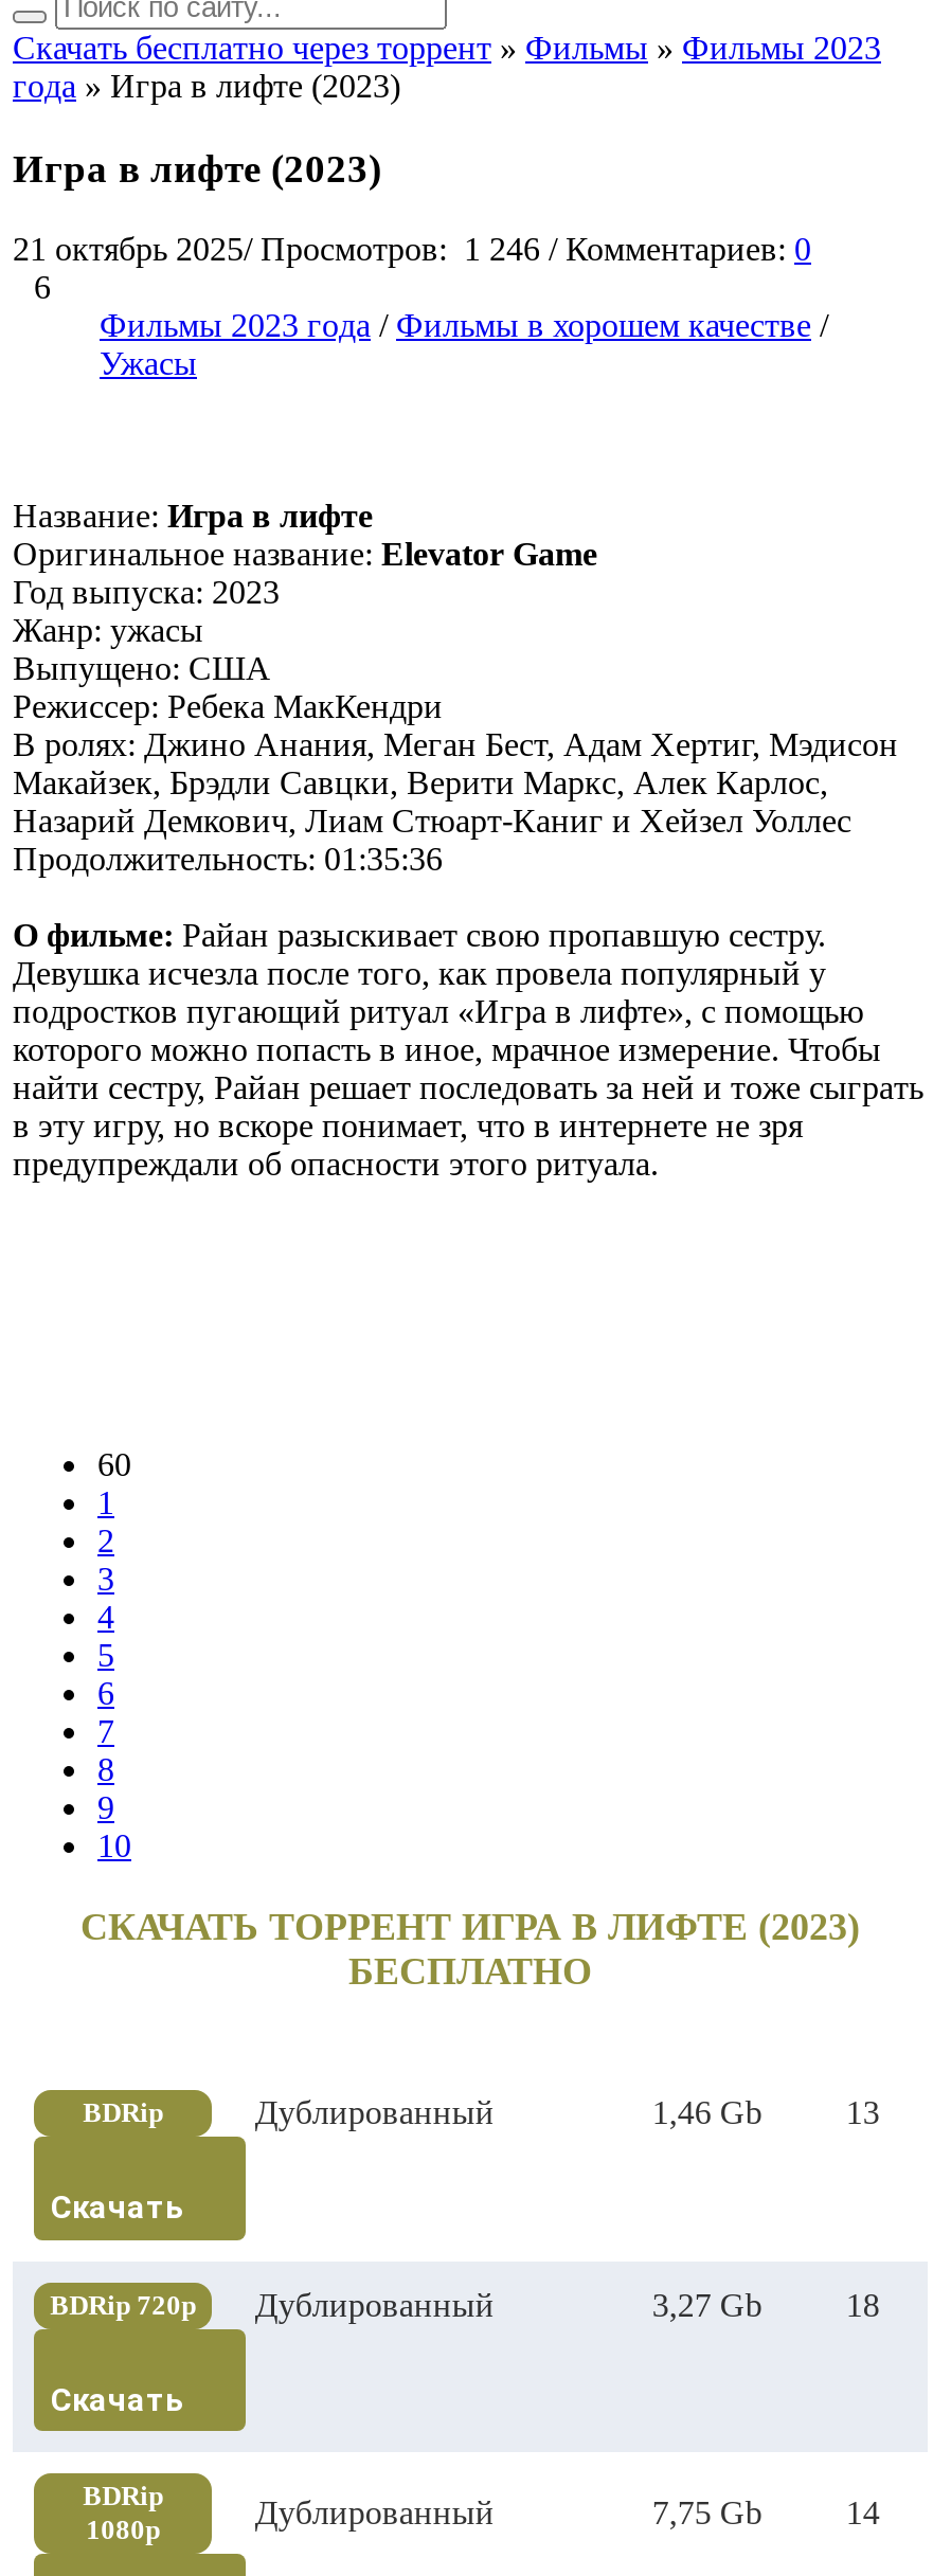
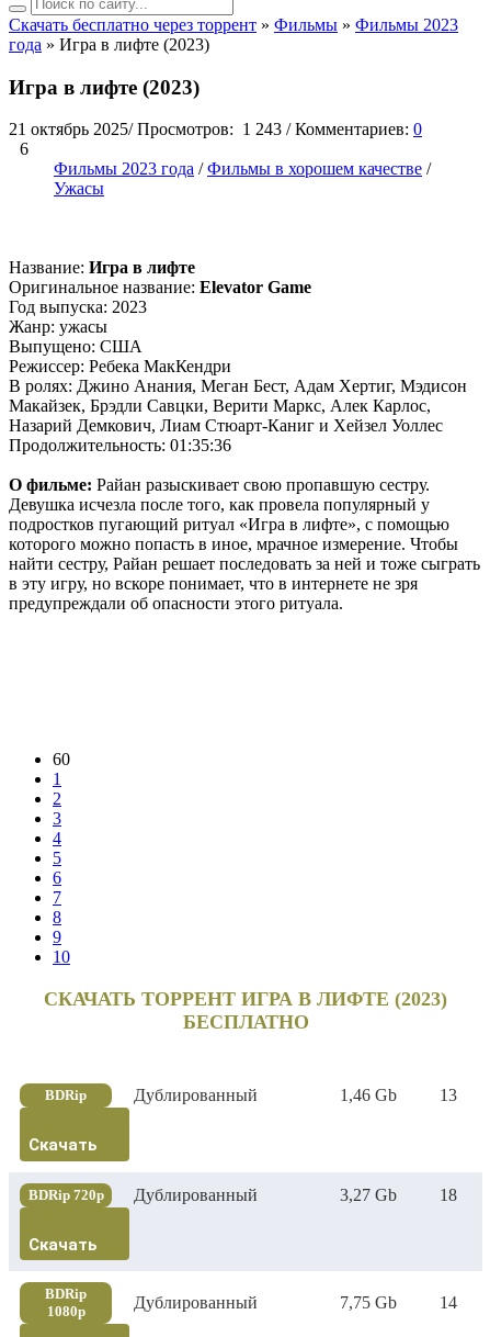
[13,232,811,268] 21 октябрь 2025/ Просмотров: 1 246 / Комментариев: 0 -> [9,120,422,139] 21 октябрь 2025/ Просмотров: 1 243 / Комментариев: 0

